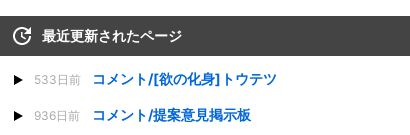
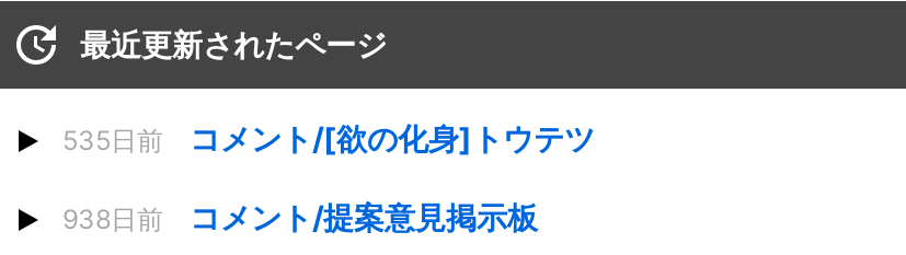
[34,70,277,87] 533日前 コメント/[欲の化身]トウテツ -> [62,119,595,157] 535日前 コメント/[欲の化身]トウテツ
[34,106,251,123] 936日前 コメント/提案意見掲示板 -> [62,199,538,236] 938日前 コメント/提案意見掲示板

